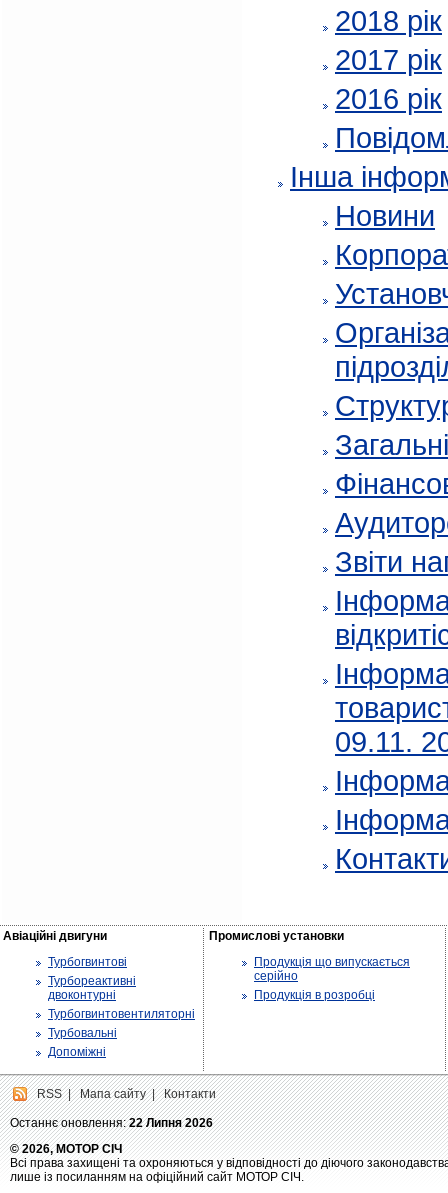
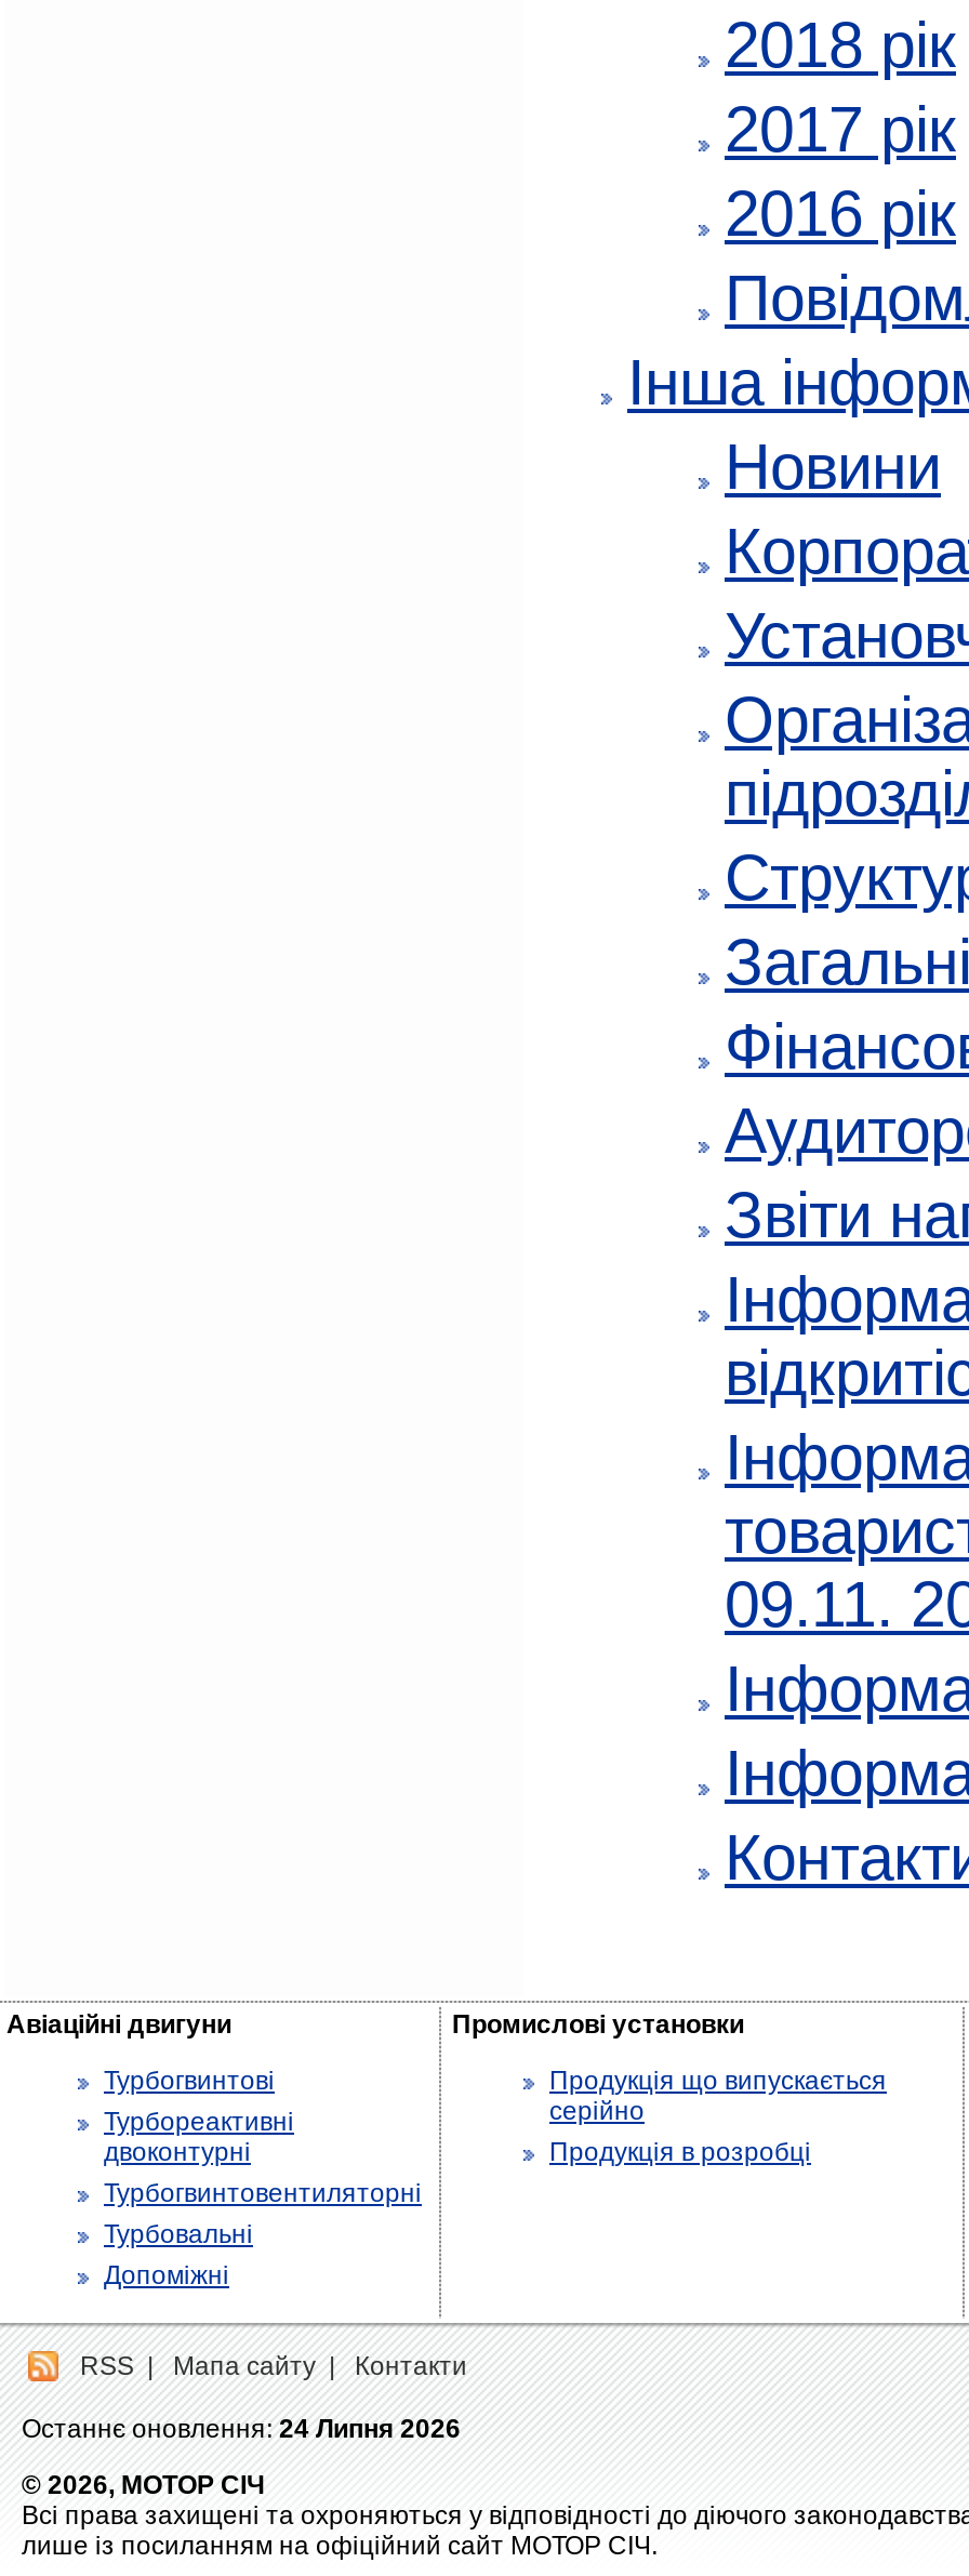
[10,1116,213,1130] Останнє оновлення: 22 Липня 2026 -> [22,2414,461,2444] Останнє оновлення: 24 Липня 2026

